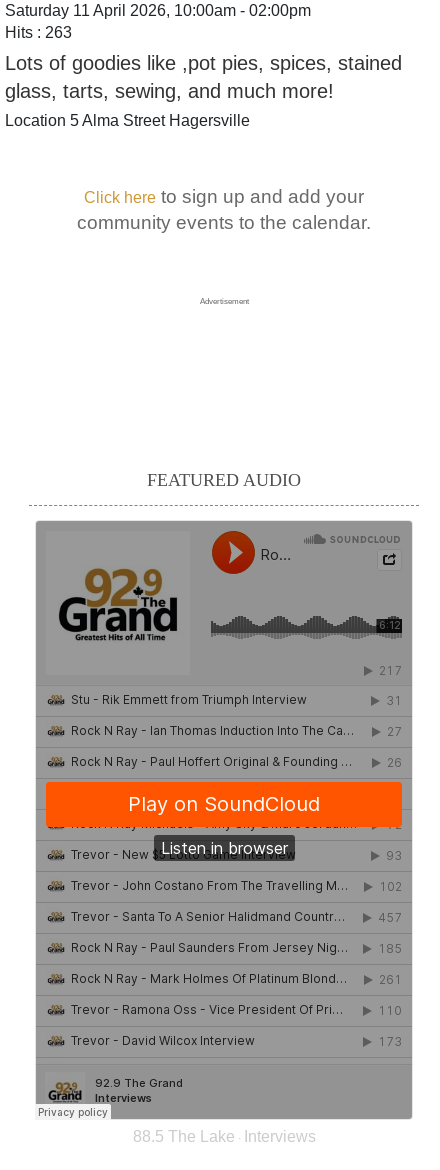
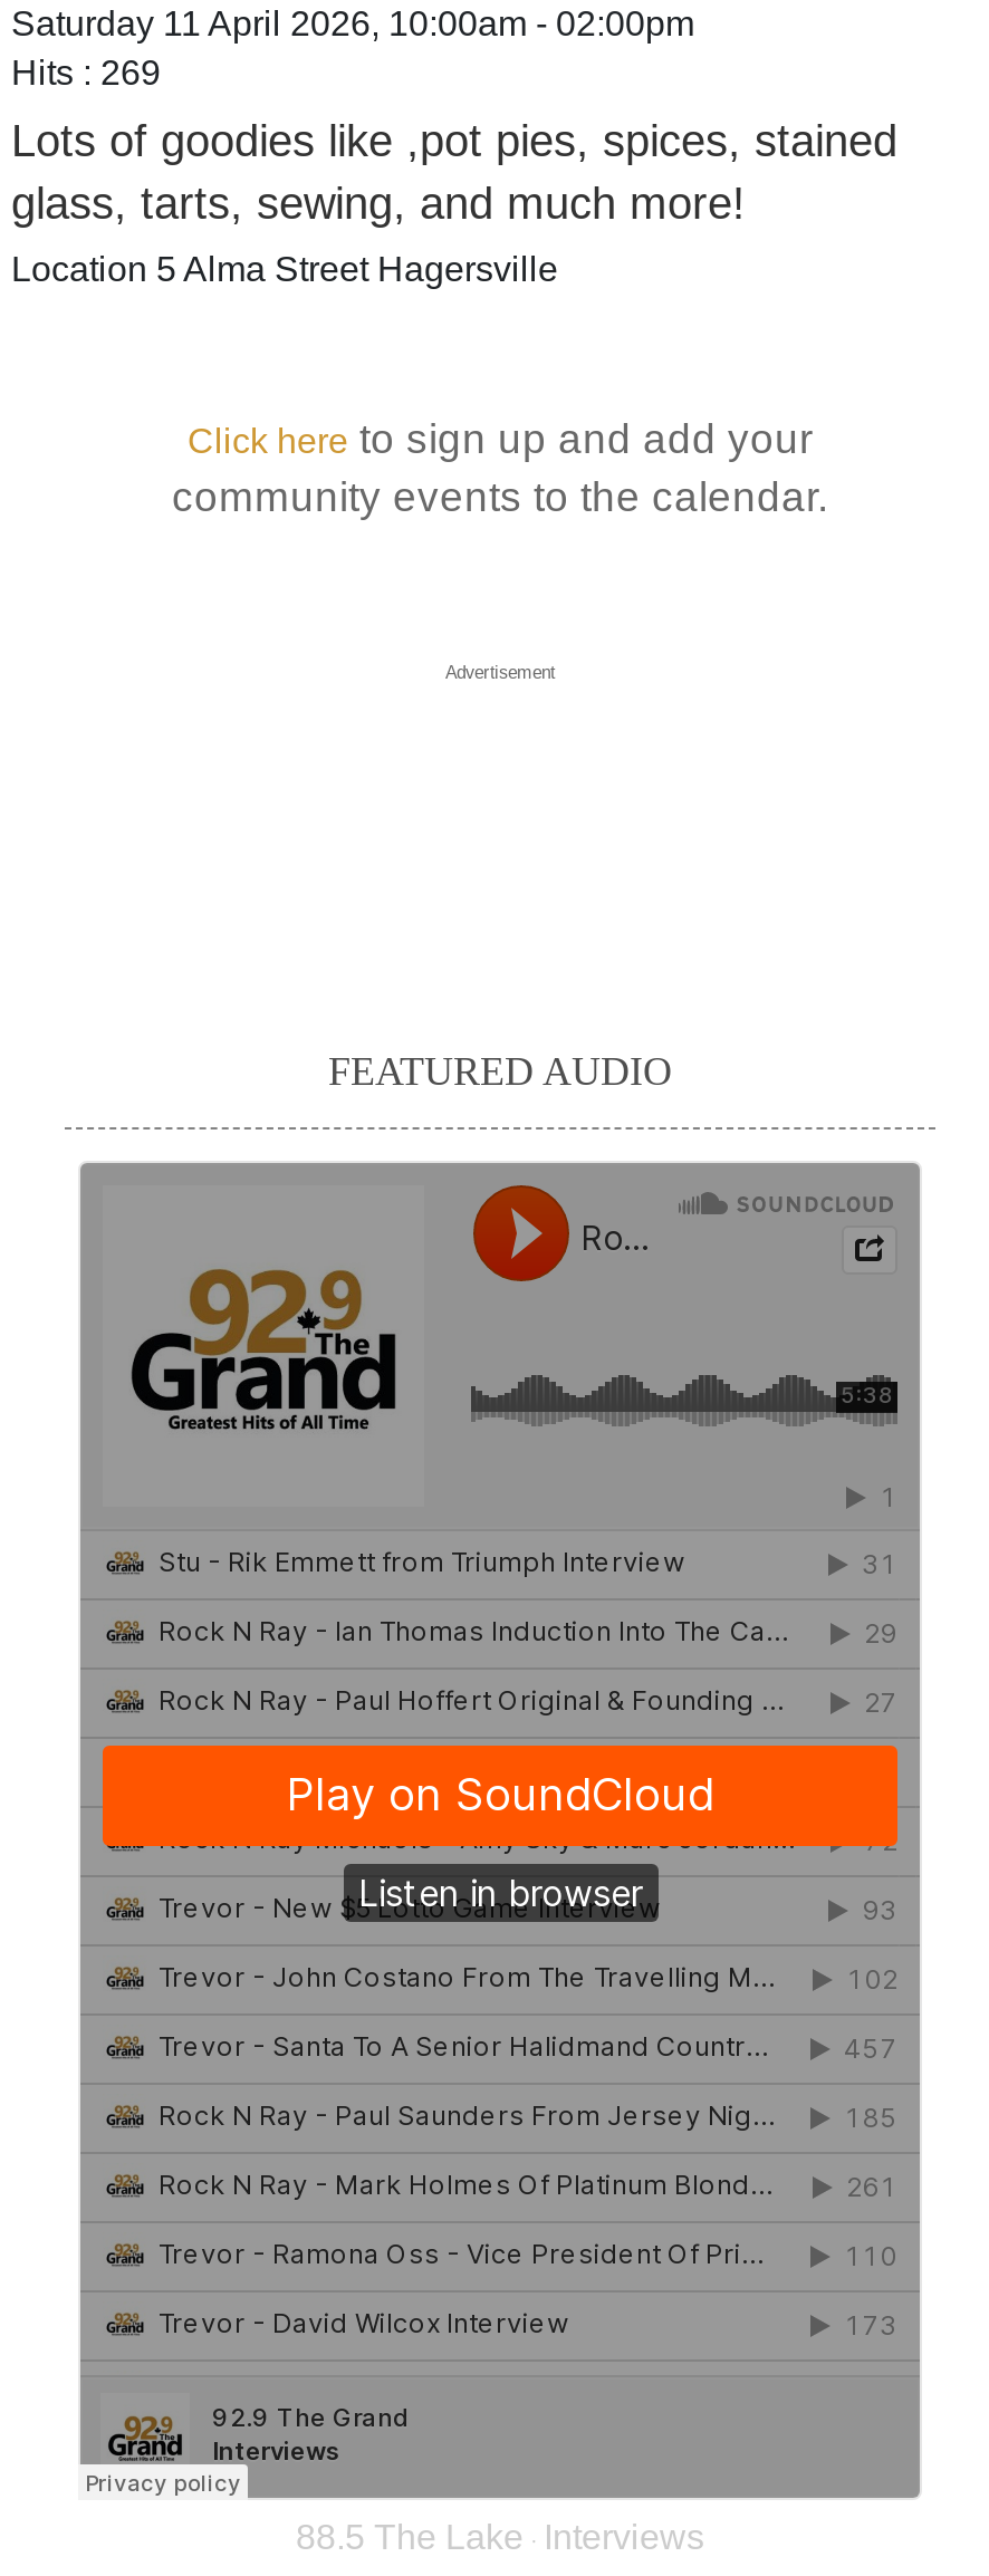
[5,24,72,41] Hits: 263 -> [11,54,161,92] Hits: 269

